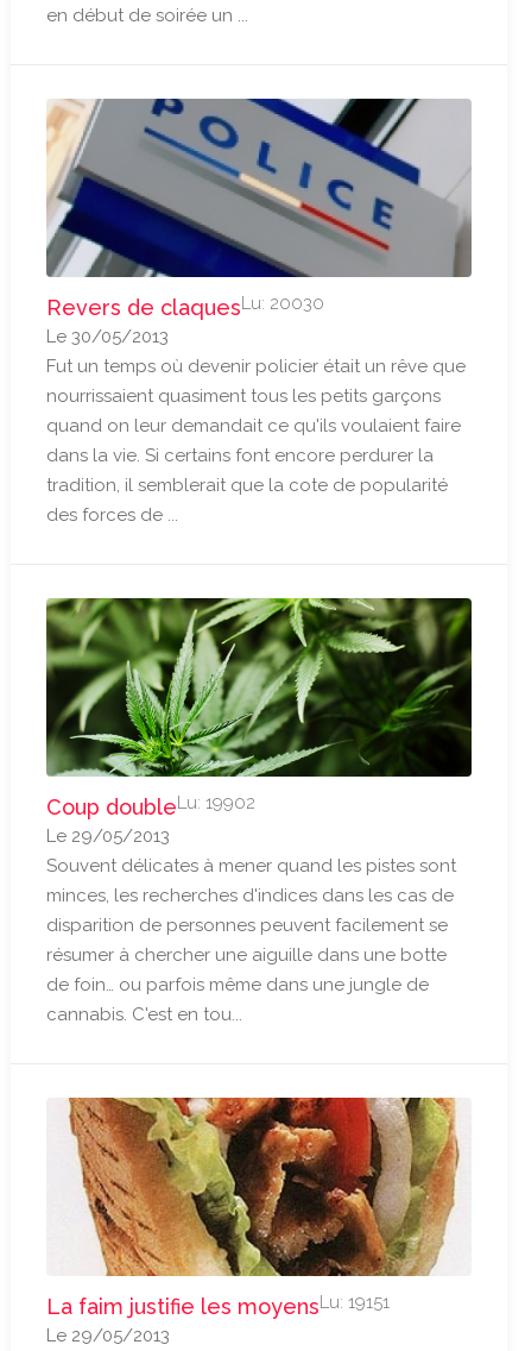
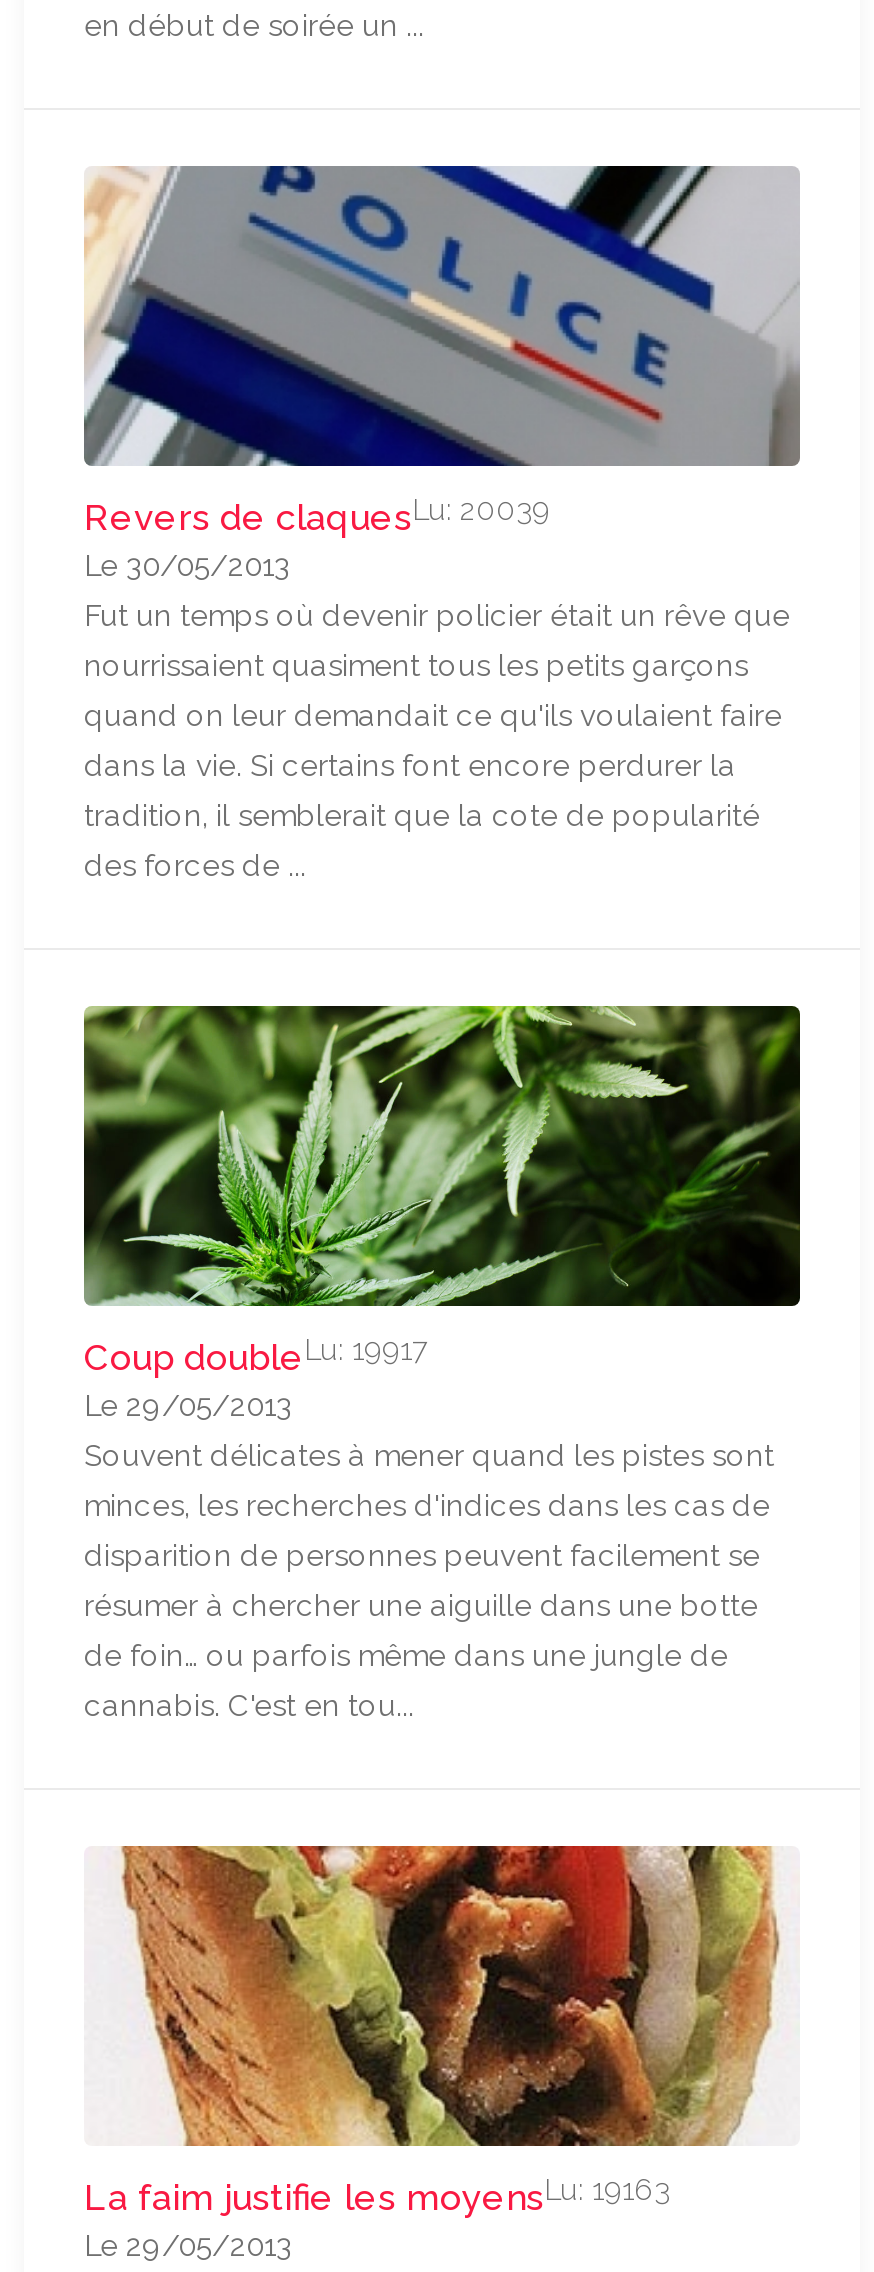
[46,293,324,320] Revers de claquesLu: 20030 -> [84,492,550,538] Revers de claquesLu: 20039
[46,792,255,819] Coup doubleLu: 19902 -> [84,1332,428,1378] Coup doubleLu: 19917
[46,1292,390,1319] La faim justifie les moyensLu: 19151 -> [84,2172,670,2218] La faim justifie les moyensLu: 19163

